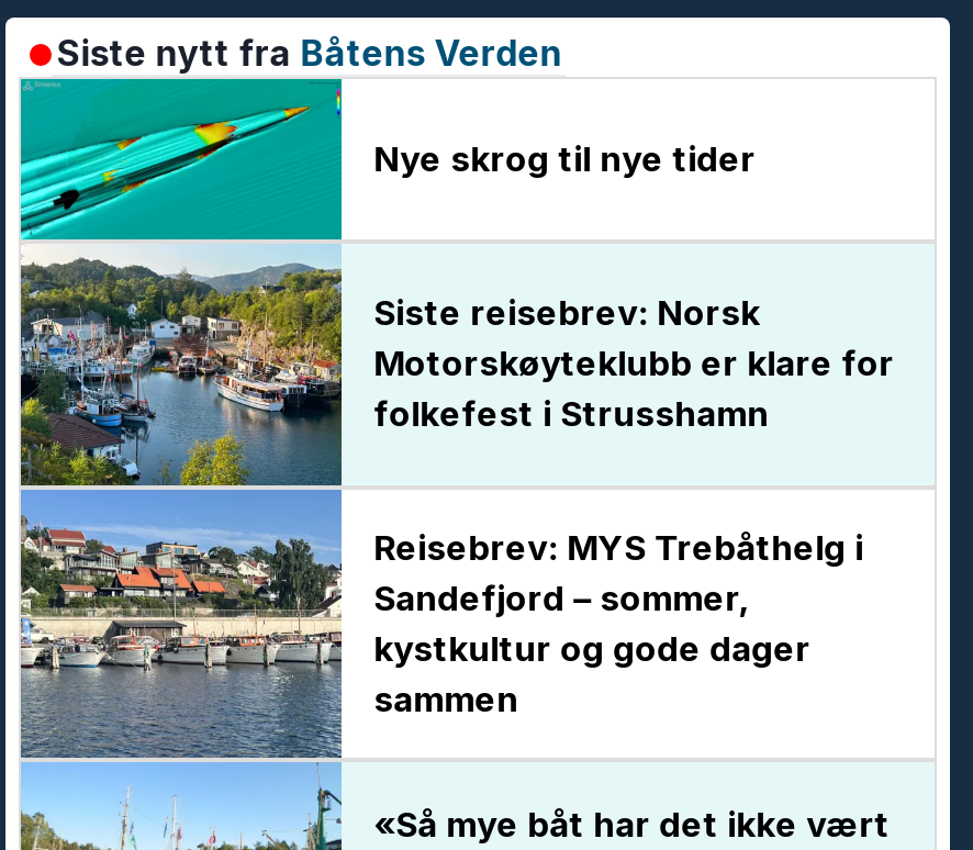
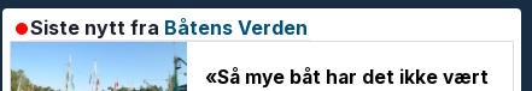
[19,77,756,760] [image] | Nye skrog til nye tider -> none
[374,293,894,719] Siste reisebrev: Norsk | Motorskøyteklubb er klare for | folkefest i Strusshamn | Reisebrev: MYS Trebåthelg i | Sandefjord – sommer, | kystkultur og gode dager | sammen -> none

